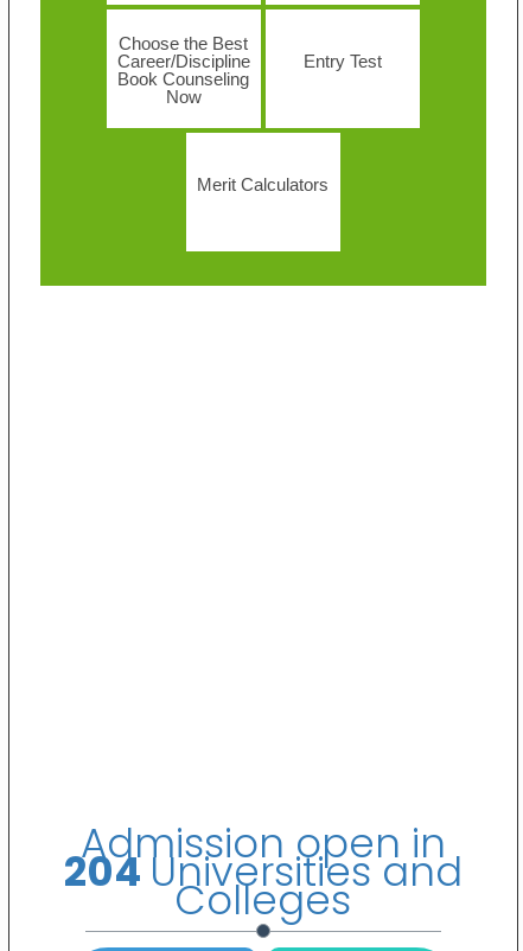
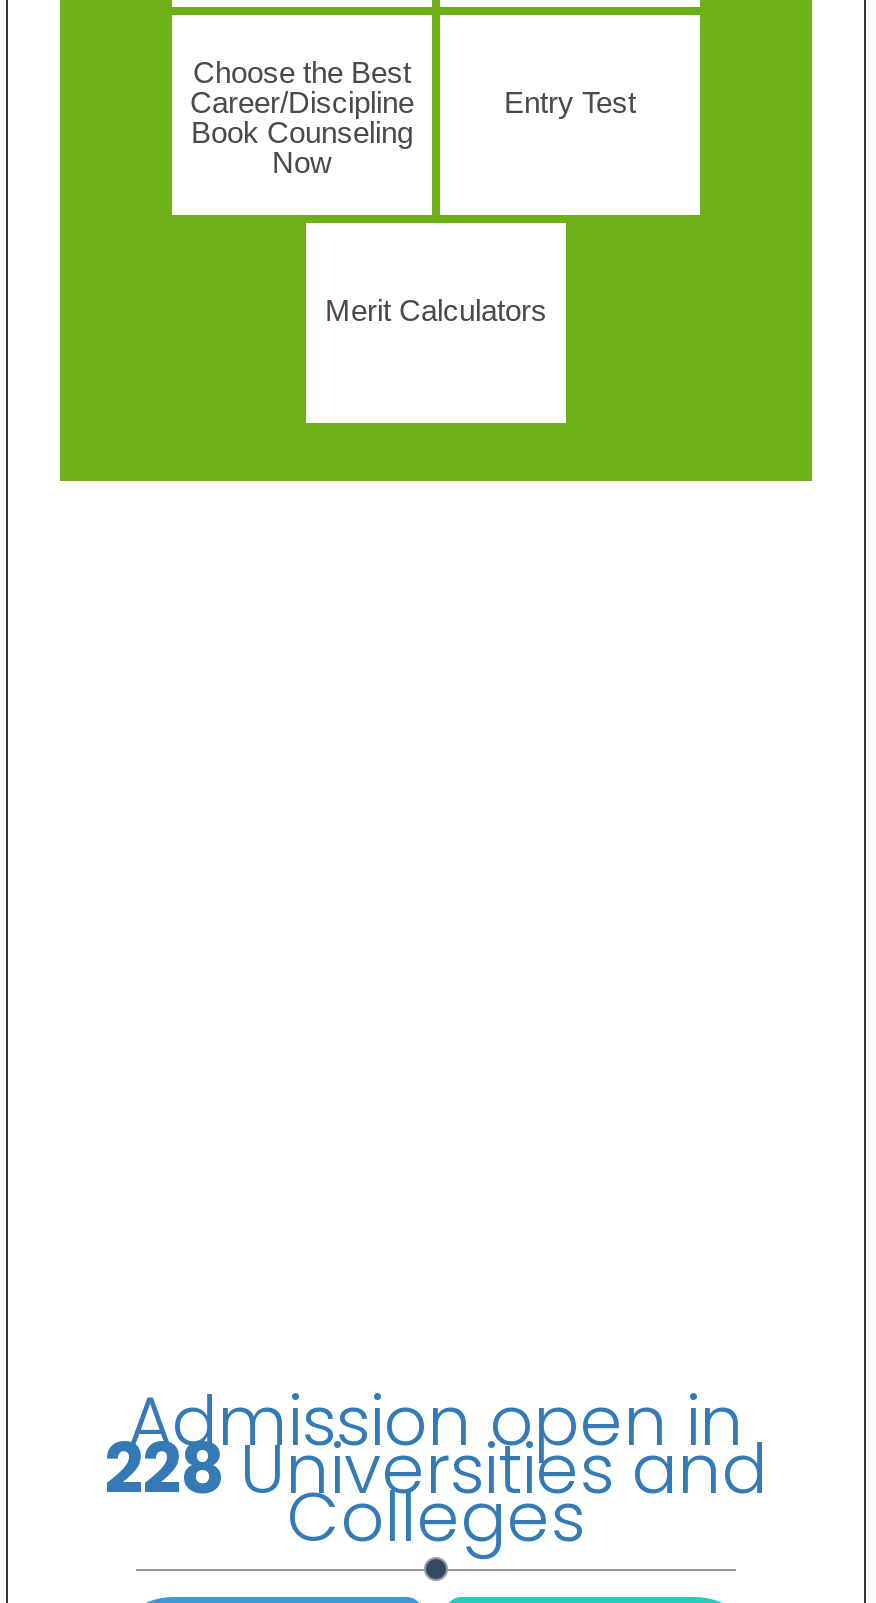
[64,843,463,900] 204Universities and -> [104,1420,768,1516] 228Universities and

